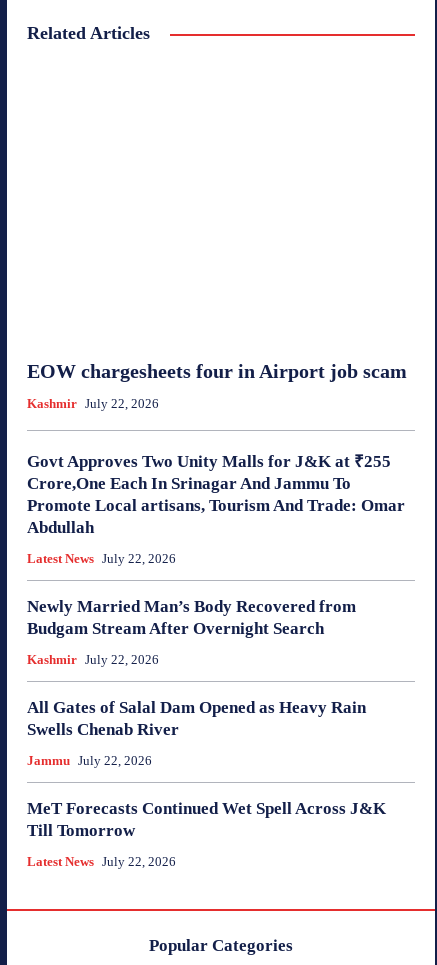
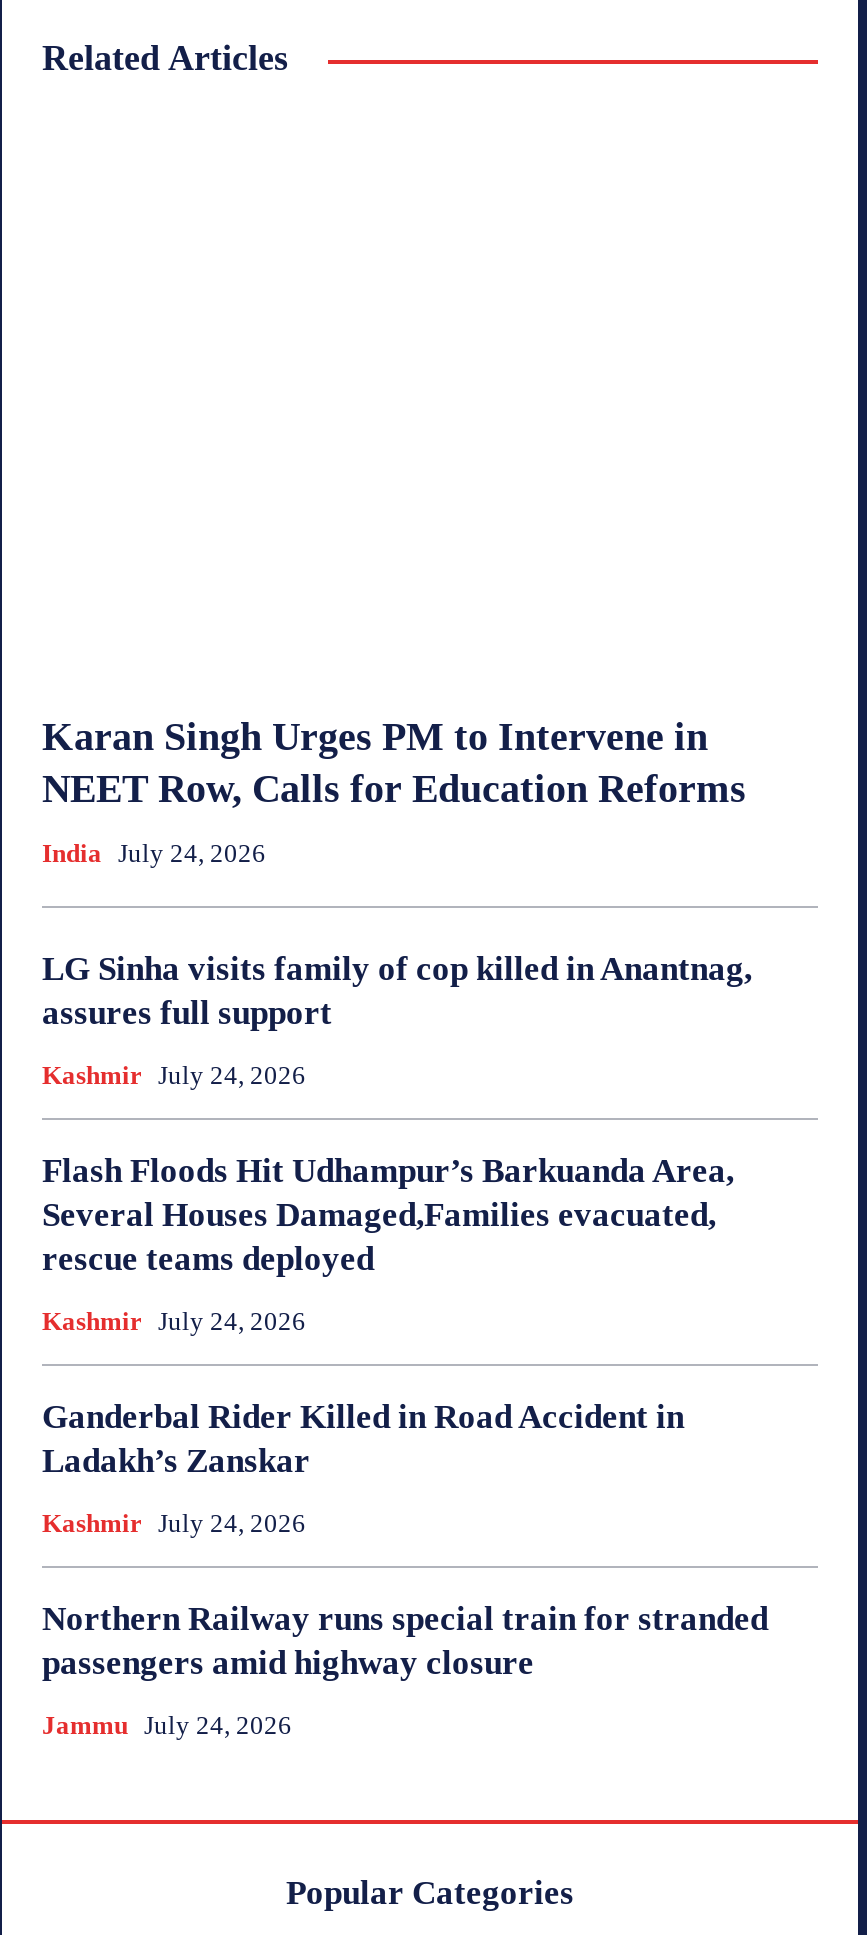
[27,360,407,382] EOW chargesheets four in Airport job scam -> [42,714,746,810] Karan Singh Urges PM to Intervene in | NEET Row, Calls for Education Reforms
[27,396,159,411] Kashmir July 22, 2026 -> [42,838,266,868] India July 24, 2026
[27,452,405,537] Govt Approves Two Unity Malls for J&K at ₹255 | Crore,One Each In Srinagar And Jammu To | Promote Local artisans, Tourism And Trade: Omar | Abdullah -> [42,950,752,1032] LG Sinha visits family of cop killed in Anantnag, | assures full support
[27,551,176,566] Latest News July 22, 2026 -> [42,1060,306,1090] Kashmir July 24, 2026
[27,597,356,638] Newly Married Man’s Body Recovered from | Budgam Stream After Overnight Search -> [42,1152,734,1278] Flash Floods Hit Udhampur’s Barkuanda Area, | Several Houses Damaged,Families evacuated, | rescue teams deployed
[27,652,159,667] Kashmir July 22, 2026 -> [42,1306,306,1336] Kashmir July 24, 2026
[27,698,366,739] All Gates of Salal Dam Opened as Heavy Rain | Swells Chenab River -> [42,1398,684,1480] Ganderbal Rider Killed in Road Accident in | Ladakh’s Zanskar
[27,753,152,768] Jammu July 22, 2026 -> [42,1508,306,1538] Kashmir July 24, 2026
[27,799,386,840] MeT Forecasts Continued Wet Spell Across J&K | Till Tomorrow -> [42,1600,768,1682] Northern Railway runs special train for stranded | passengers amid highway closure
[27,854,176,869] Latest News July 22, 2026 -> [42,1710,292,1740] Jammu July 24, 2026

